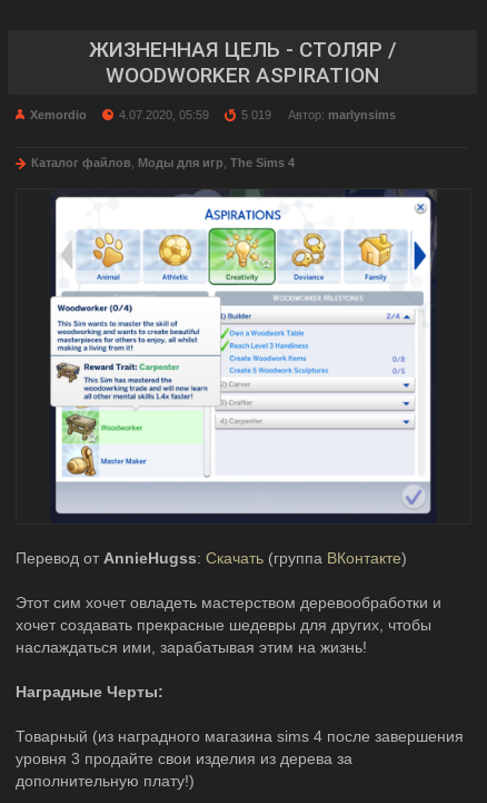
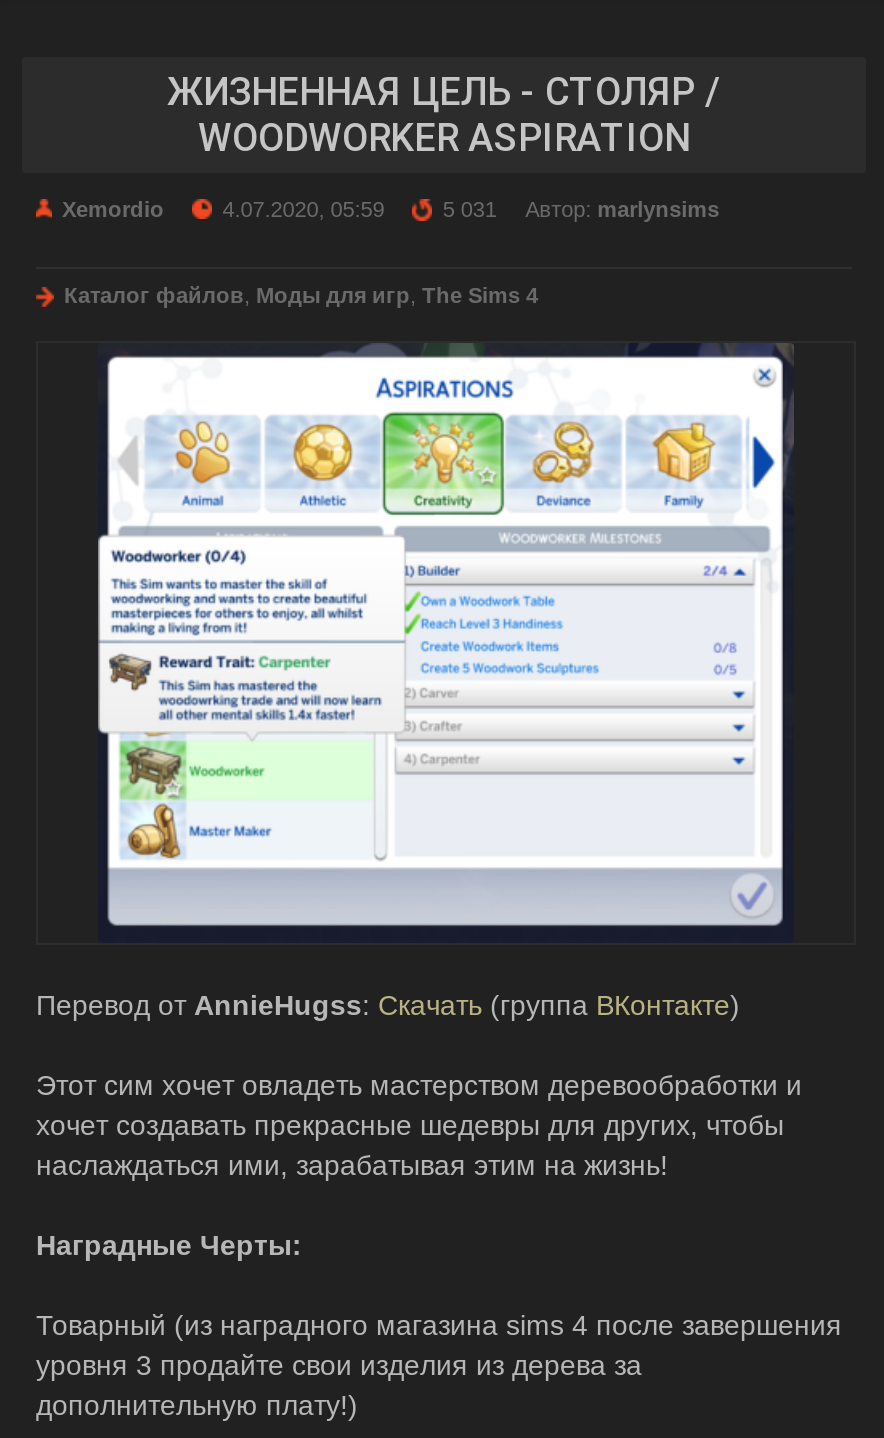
[242,107,395,121] 5 019 Автор: marlynsims -> [443,196,719,220] 5 031 Автор: marlynsims

